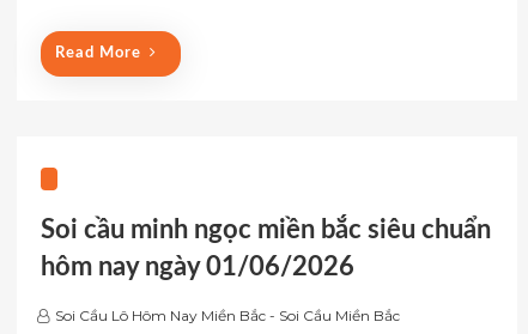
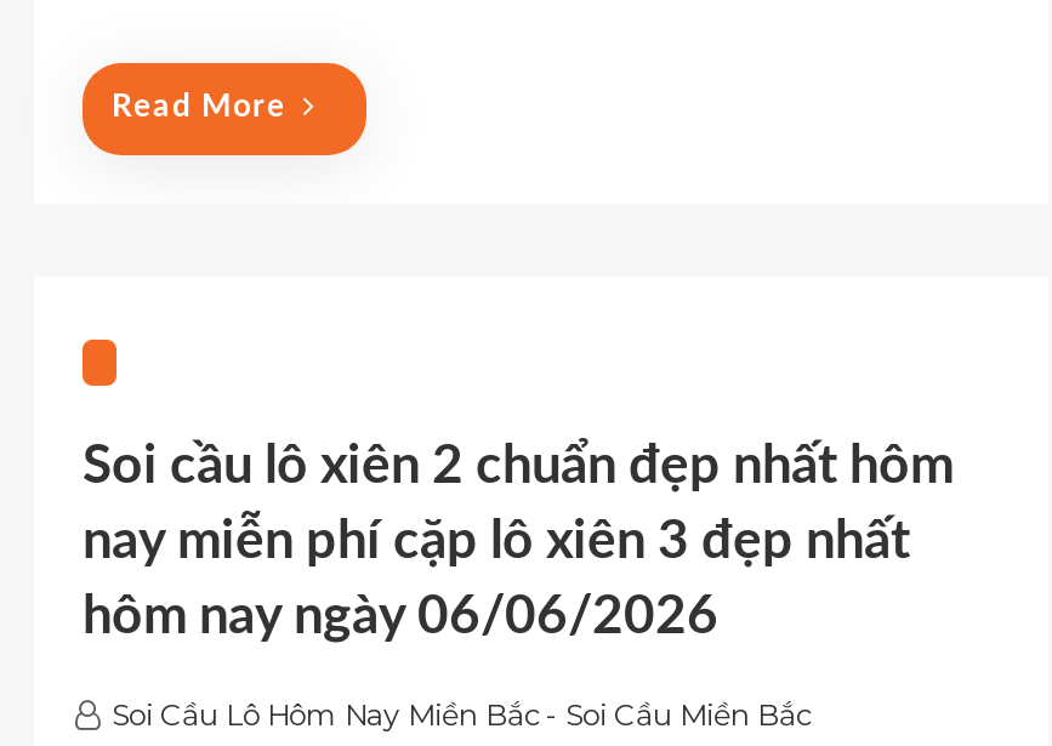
[41,216,491,280] Soi cầu minh ngọc miền bắc siêu chuẩn | hôm nay ngày 01/06/2026 -> [83,438,954,642] Soi cầu lô xiên 2 chuẩn đẹp nhất hôm | nay miễn phí cặp lô xiên 3 đẹp nhất | hôm nay ngày 06/06/2026

